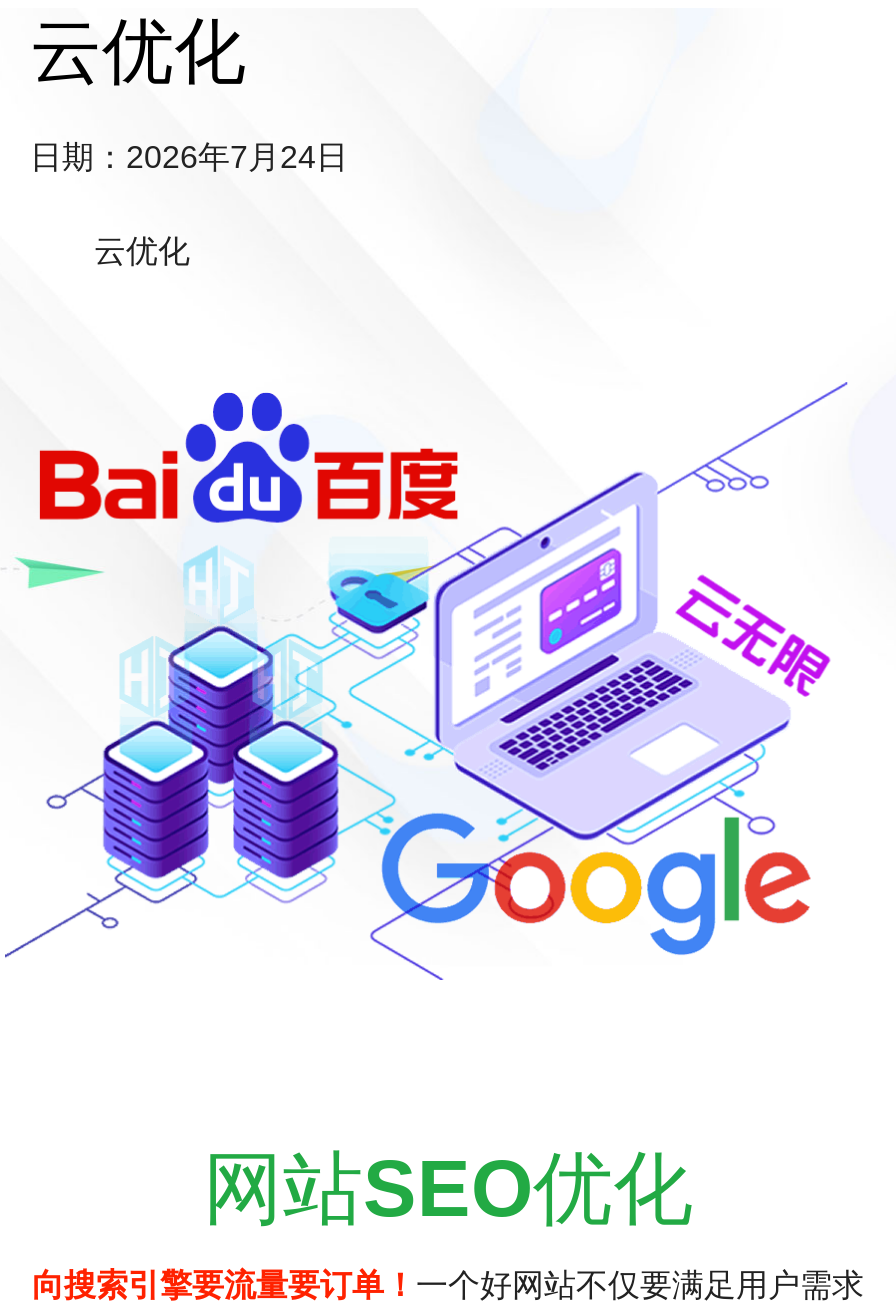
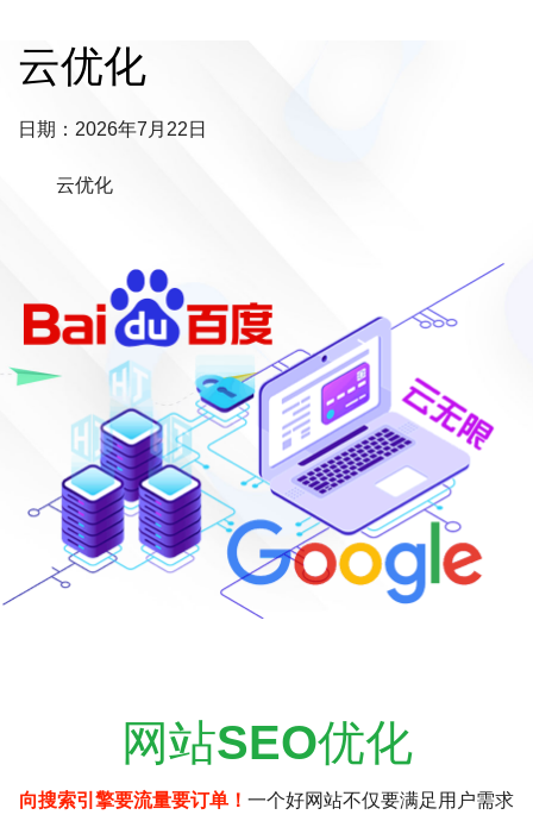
[30,140,348,174] 日期：2026年7月24日 -> [18,119,207,139] 日期：2026年7月22日

